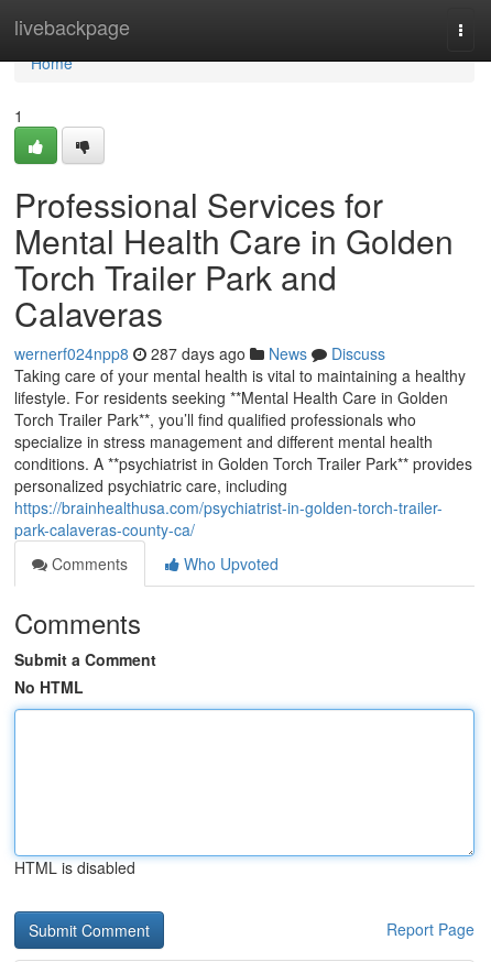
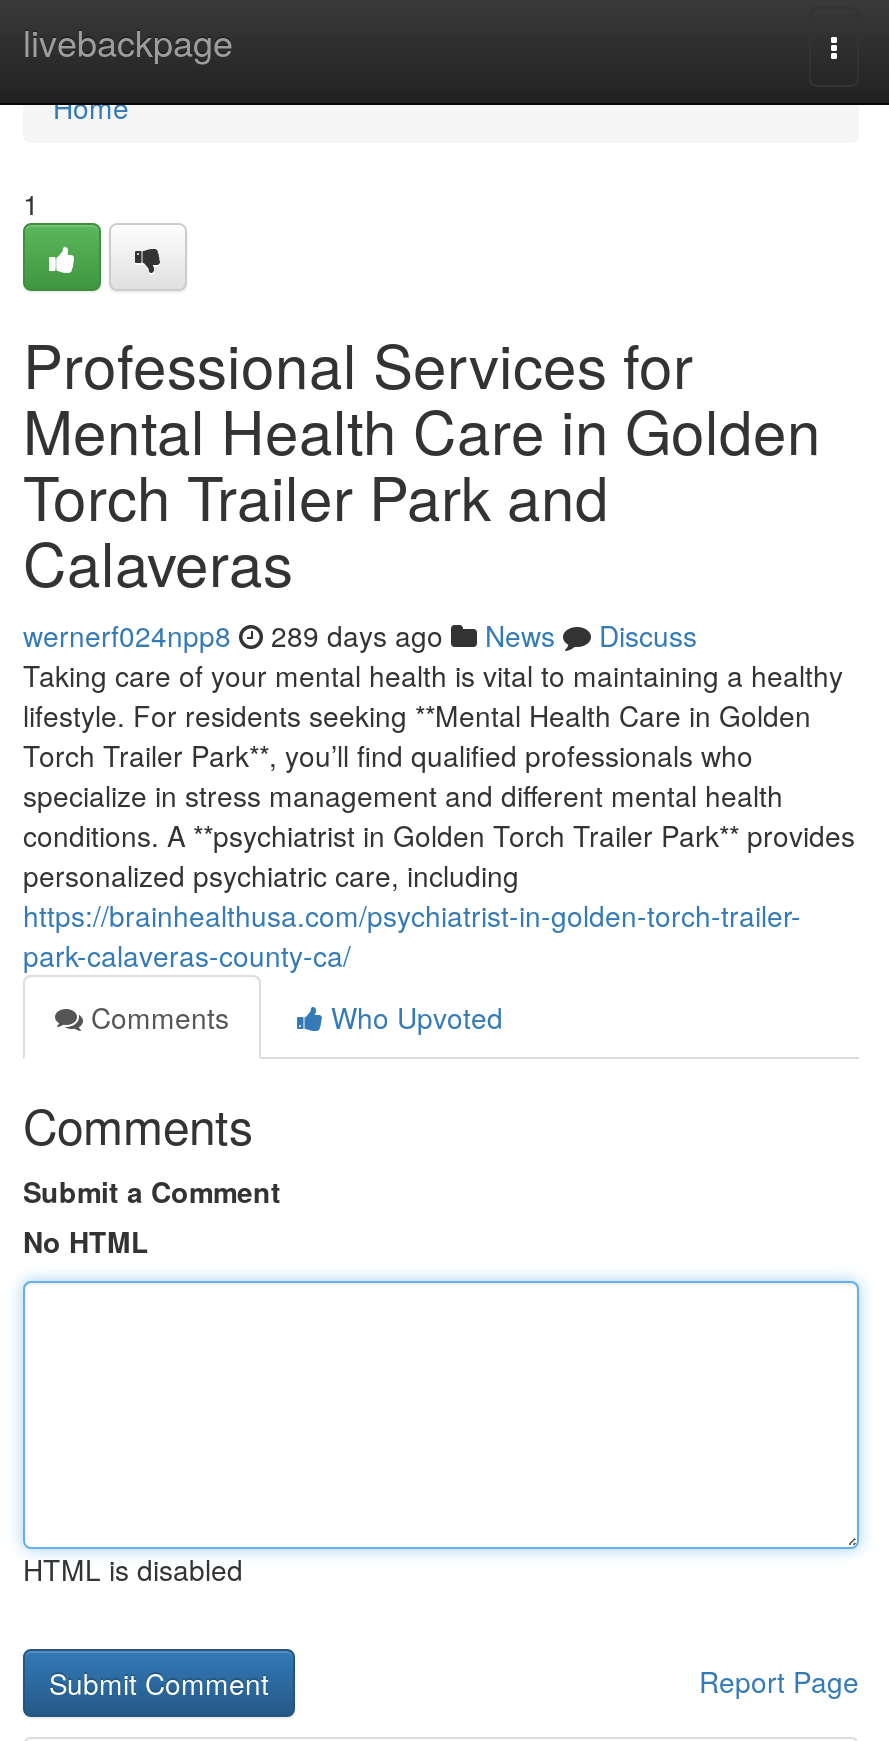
[14,342,385,364] wernerf024npp8 287 days ago News Discuss -> [23,615,697,655] wernerf024npp8 289 days ago News Discuss

